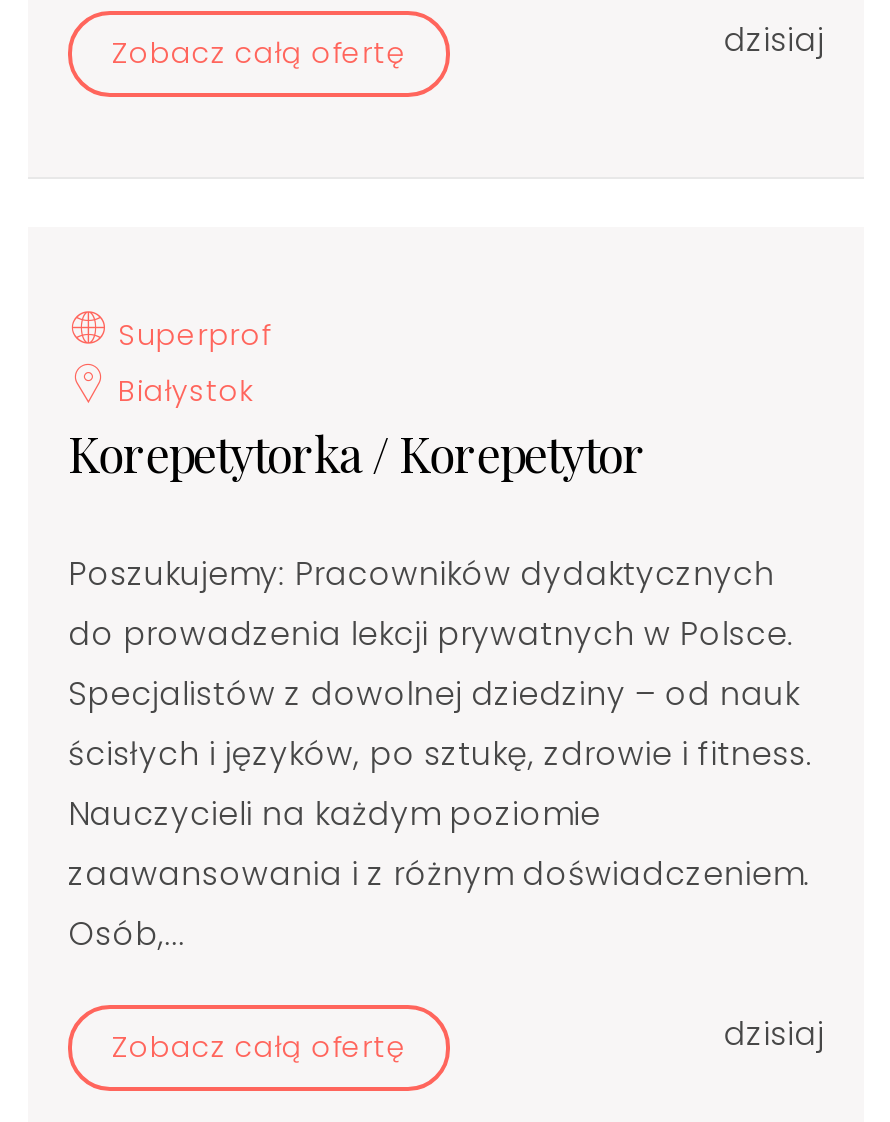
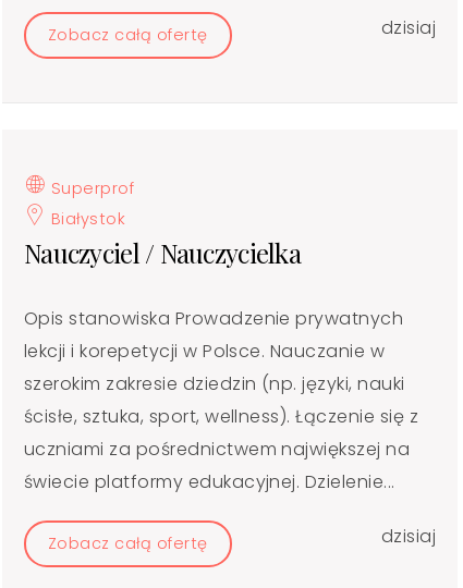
[68,420,645,484] Korepetytorka / Korepetytor -> [24,235,301,270] Nauczyciel / Nauczycielka
[68,550,813,956] Poszukujemy: Pracowników dydaktycznych | do prowadzenia lekcji prywatnych w Polsce. | Specjalistów z dowolnej dziedziny – od nauk | ścisłych i języków, po sztukę, zdrowie i fitness. | Nauczycieli na każdym poziomie | zaawansowania i z różnym doświadczeniem. | Osób,... -> [24,306,418,494] Opis stanowiska Prowadzenie prywatnych | lekcji i korepetycji w Polsce. Nauczanie w | szerokim zakresie dziedzin (np. języki, nauki | ścisłe, sztuka, sport, wellness). Łączenie się z | uczniami za pośrednictwem największej na | świecie platformy edukacyjnej. Dzielenie...

